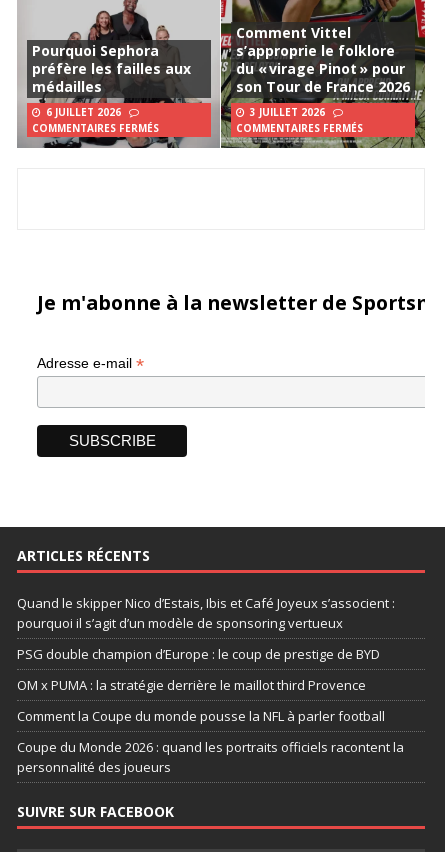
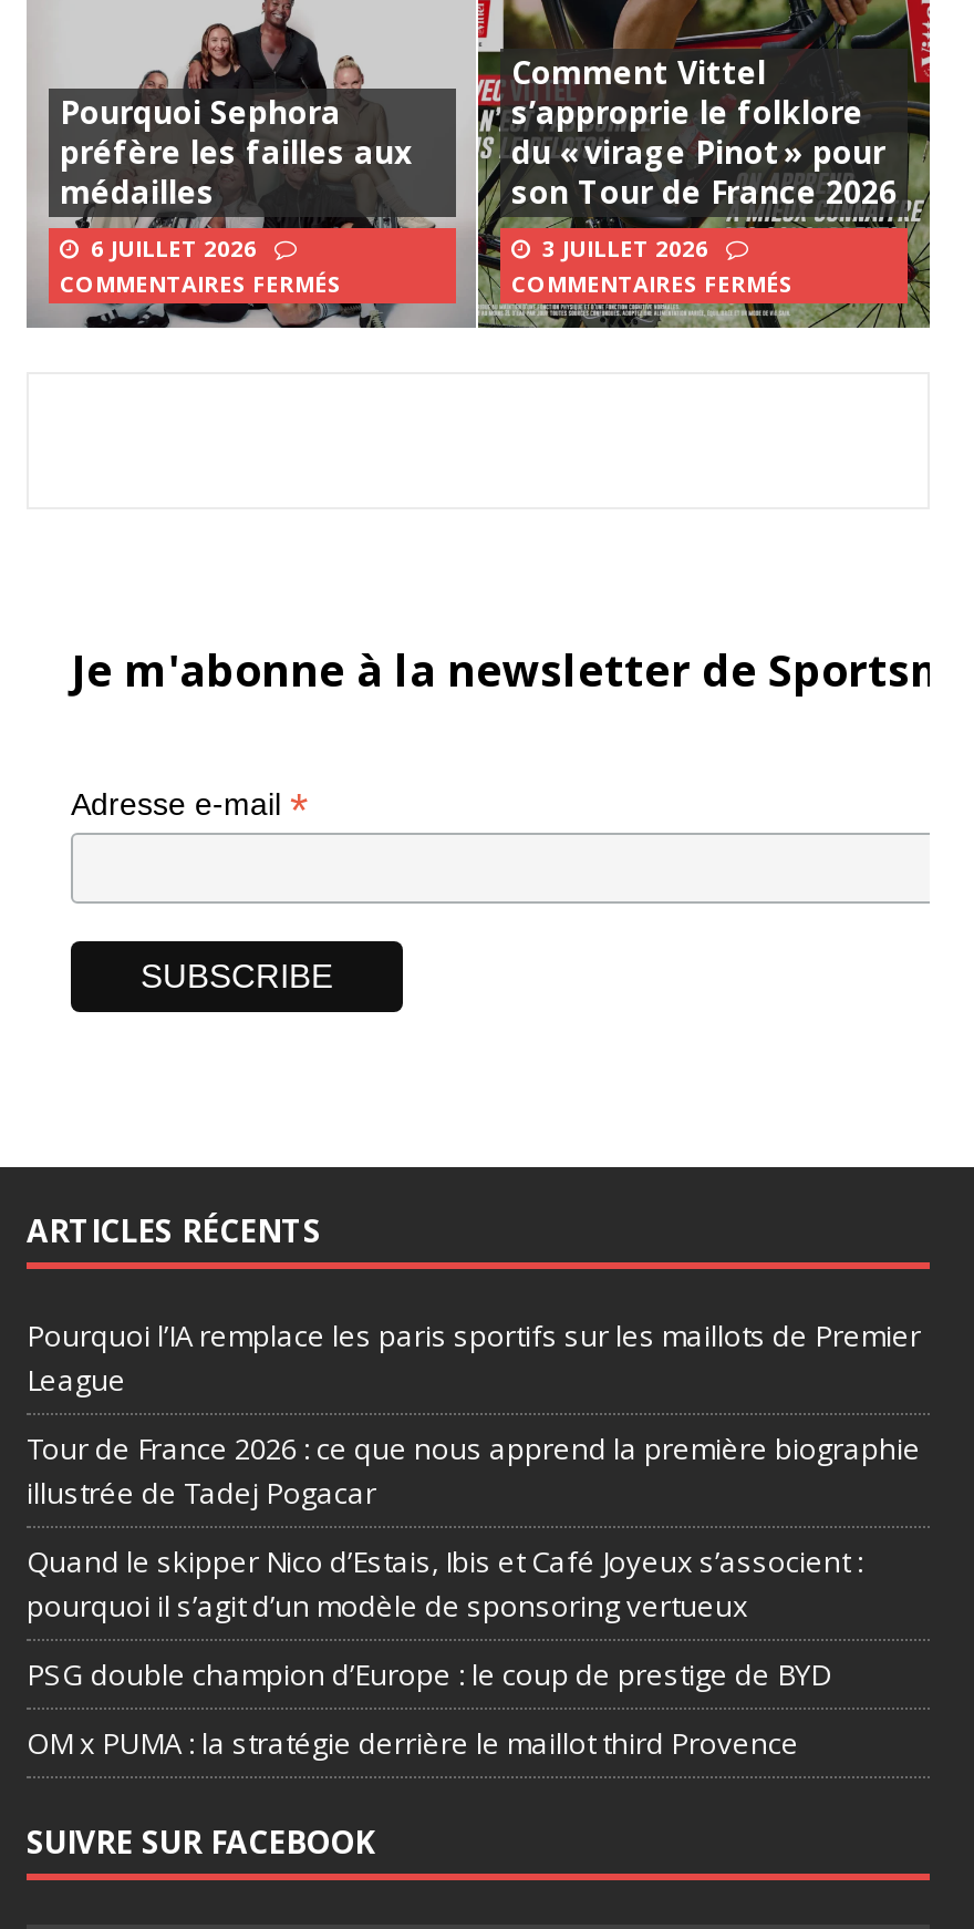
none -> [27,1314,921,1512] Pourquoi l’IA remplace les paris sportifs sur les maillots de Premier | League | Tour de France 2026 : ce que nous apprend la première biographie | illustrée de Tadej Pogacar
moved [17,593,395,693] -> [27,1540,863,1762]: Quand le skipper Nico d’Estais, Ibis et Café Joyeux s’associent : | pourquoi il s’agit d’un modèle de sponsoring vertueux | PSG double champion d’Europe : le coup de prestige de BYD | OM x PUMA : la stratégie derrière le maillot third Provence
[17,706,404,775] Comment la Coupe du monde pousse la NFL à parler football | Coupe du Monde 2026 : quand les portraits officiels racontent la | personnalité des joueurs -> none

